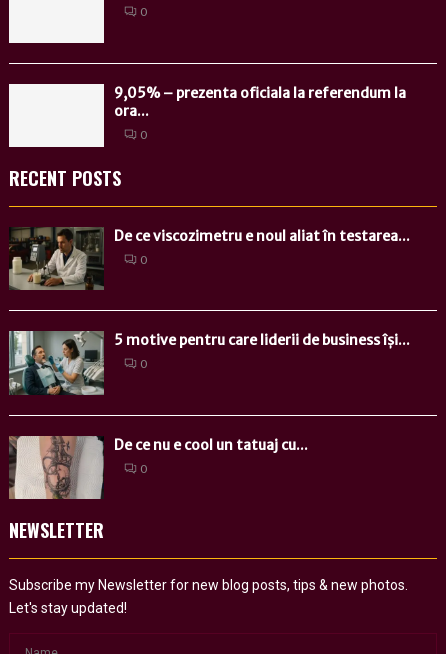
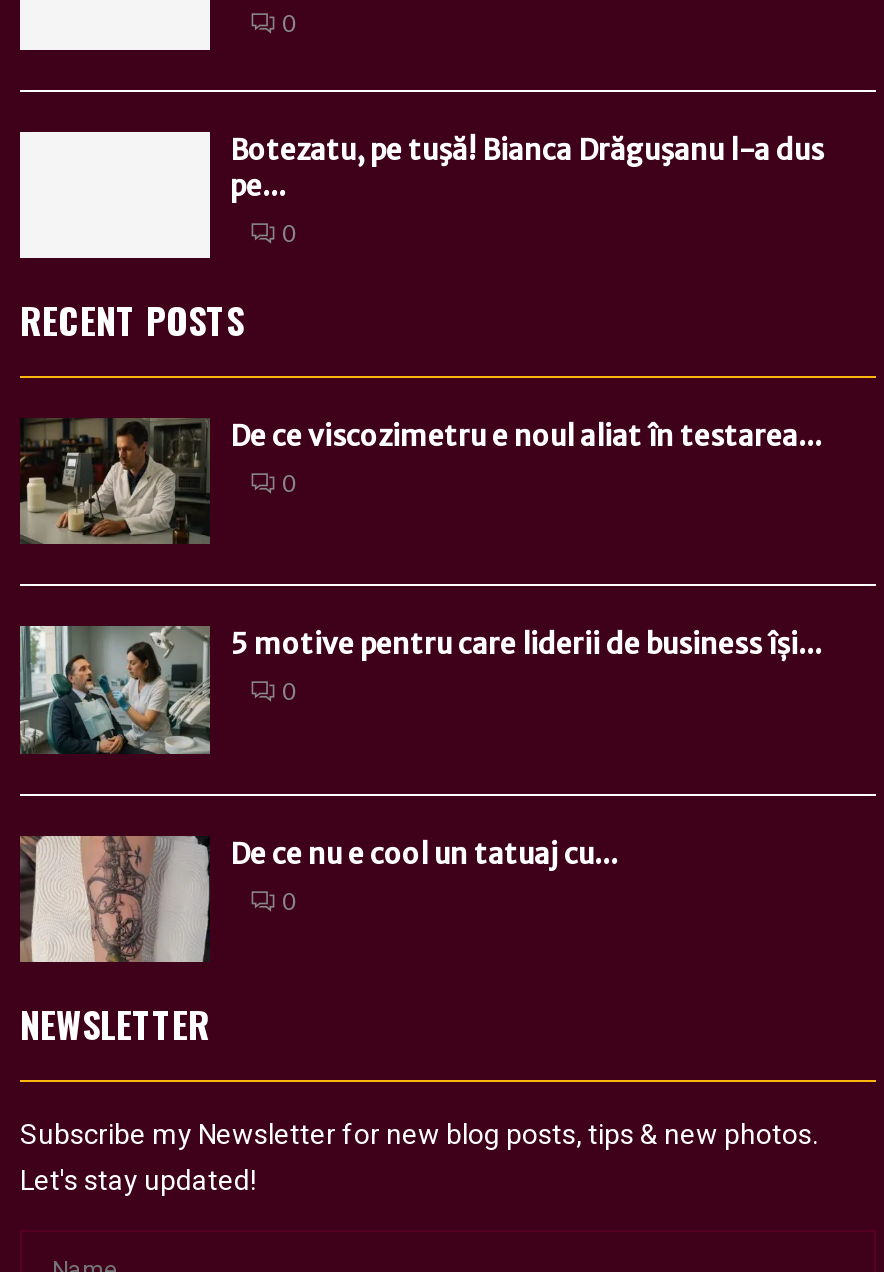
[114,84,406,120] 9,05% – prezenta oficiala la referendum la | ora... -> [230,132,824,204] Botezatu, pe tuşă! Bianca Drăguşanu l-a dus | pe...

